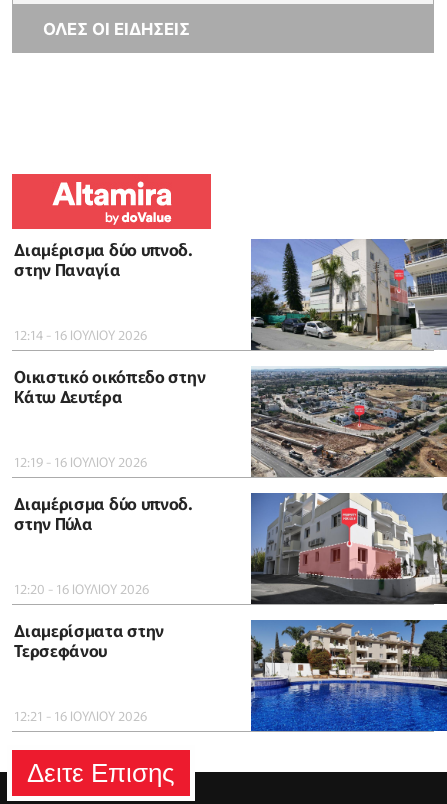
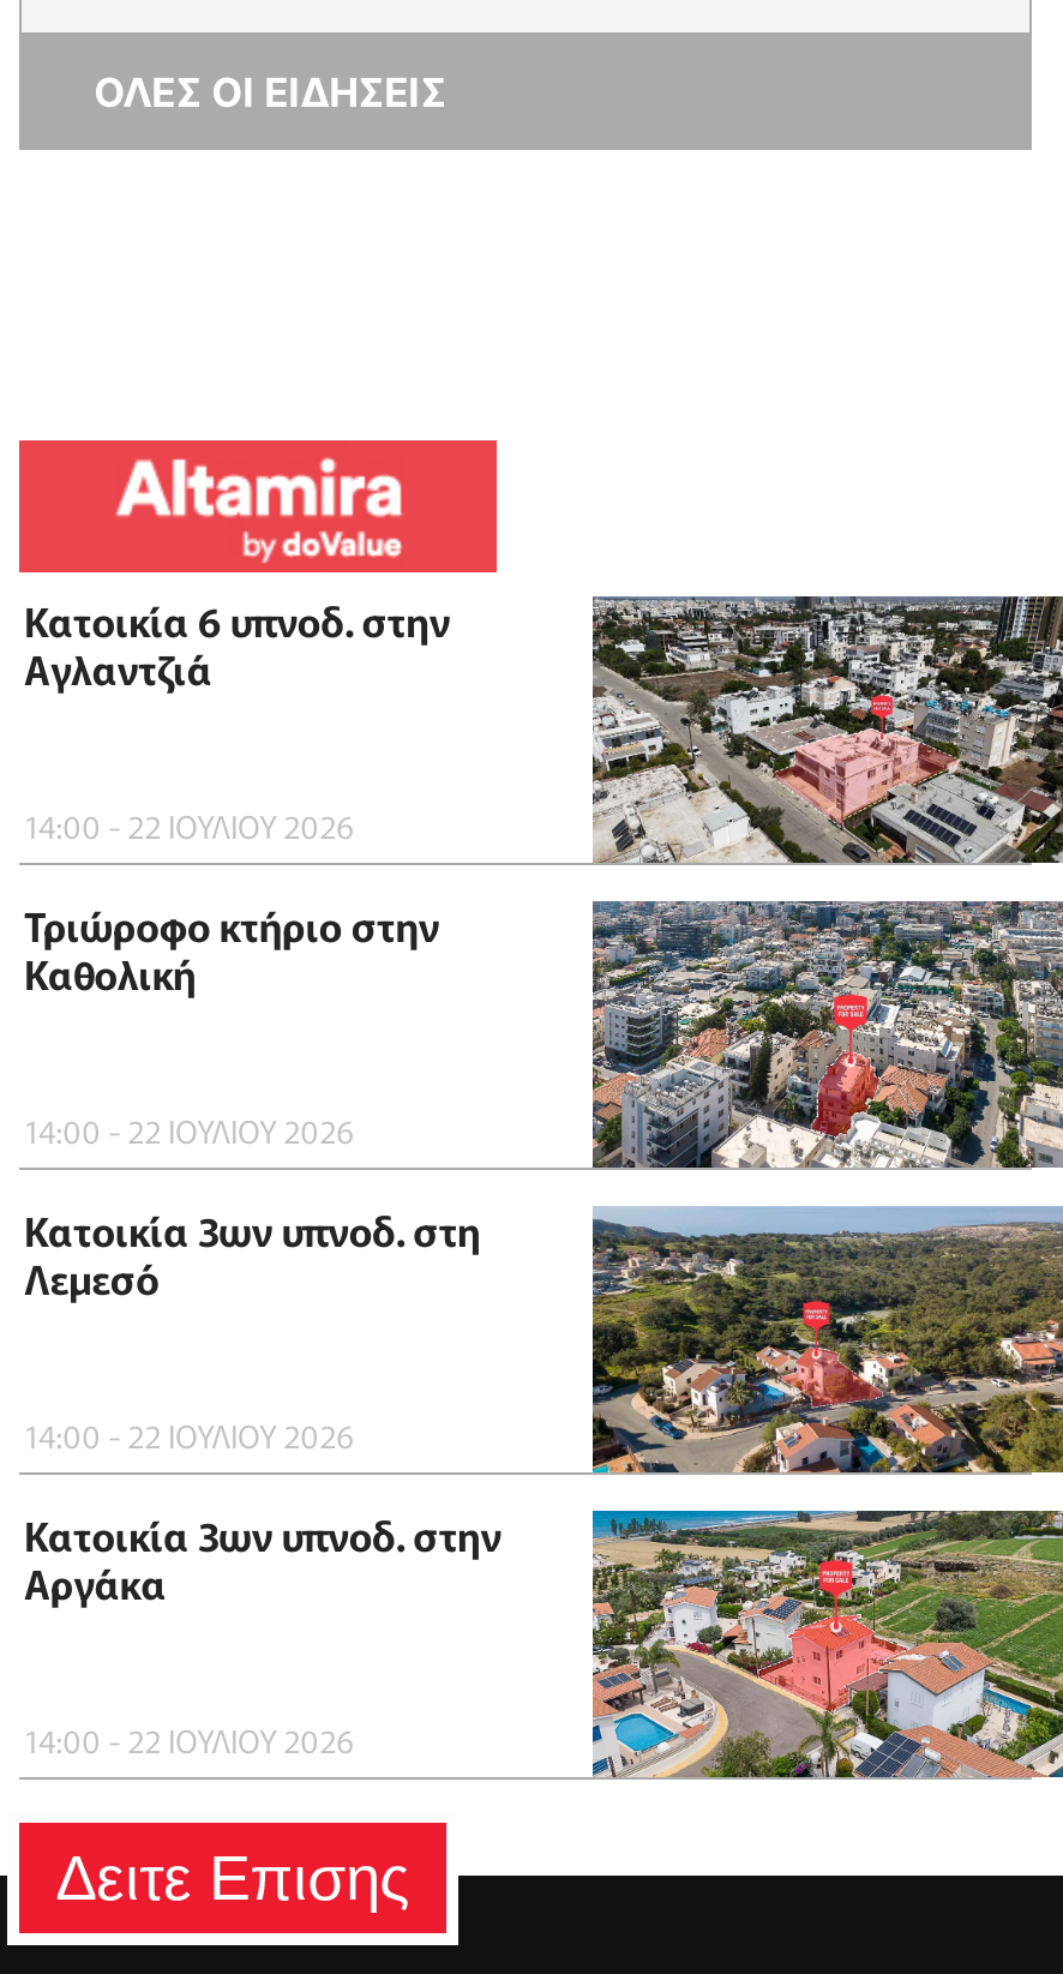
[14,237,192,281] Διαμέρισμα δύο υπνοδ. | στην Παναγία -> [24,593,450,698] Κατοικία 6 υπνοδ. στην | Αγλαντζιά
[250,238,444,351] [image] -> [590,594,1056,865] [image]
[14,325,147,344] 12:14 - 16 ΙΟΥΛΙΟΥ 2026 -> [24,804,353,849] 14:00 - 22 ΙΟΥΛΙΟΥ 2026
[14,364,205,408] Οικιστικό οικόπεδο στην | Κάτω Δευτέρα -> [24,897,439,1003] Τριώροφο κτήριο στην | Καθολική
[251,366,444,478] [image] -> [590,899,1056,1170] [image]
[14,452,147,471] 12:19 - 16 ΙΟΥΛΙΟΥ 2026 -> [24,1108,353,1154] 14:00 - 22 ΙΟΥΛΙΟΥ 2026
[14,491,192,535] Διαμέρισμα δύο υπνοδ. | στην Πύλα -> [24,1202,480,1307] Κατοικία 3ων υπνοδ. στη | Λεμεσό
[250,493,444,605] [image] -> [590,1206,1056,1475] [image]
[14,579,149,598] 12:20 - 16 ΙΟΥΛΙΟΥ 2026 -> [24,1413,353,1458] 14:00 - 22 ΙΟΥΛΙΟΥ 2026
[14,618,164,662] Διαμερίσματα στην | Τερσεφάνου -> [24,1506,501,1612] Κατοικία 3ων υπνοδ. στην | Αργάκα
[250,619,444,732] [image] -> [590,1508,1056,1780] [image]
[14,706,147,725] 12:21 - 16 ΙΟΥΛΙΟΥ 2026 -> [24,1717,353,1763] 14:00 - 22 ΙΟΥΛΙΟΥ 2026

